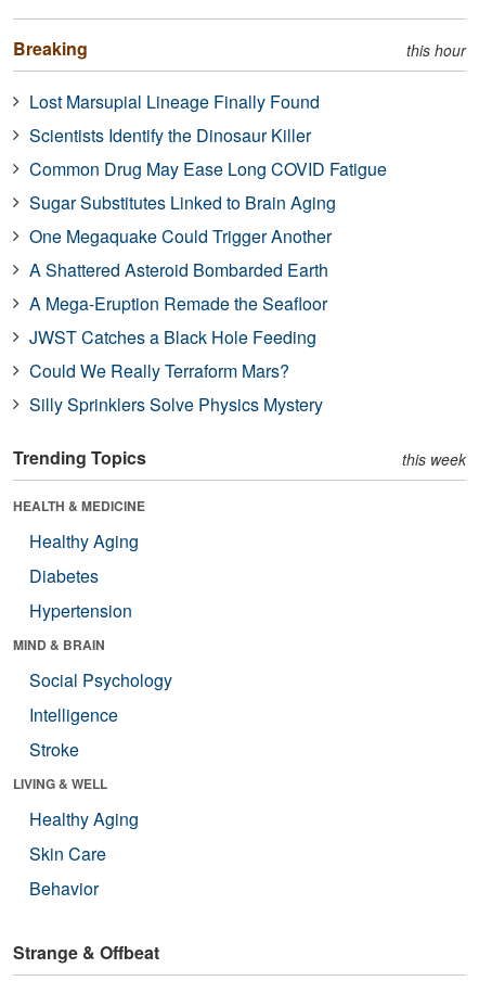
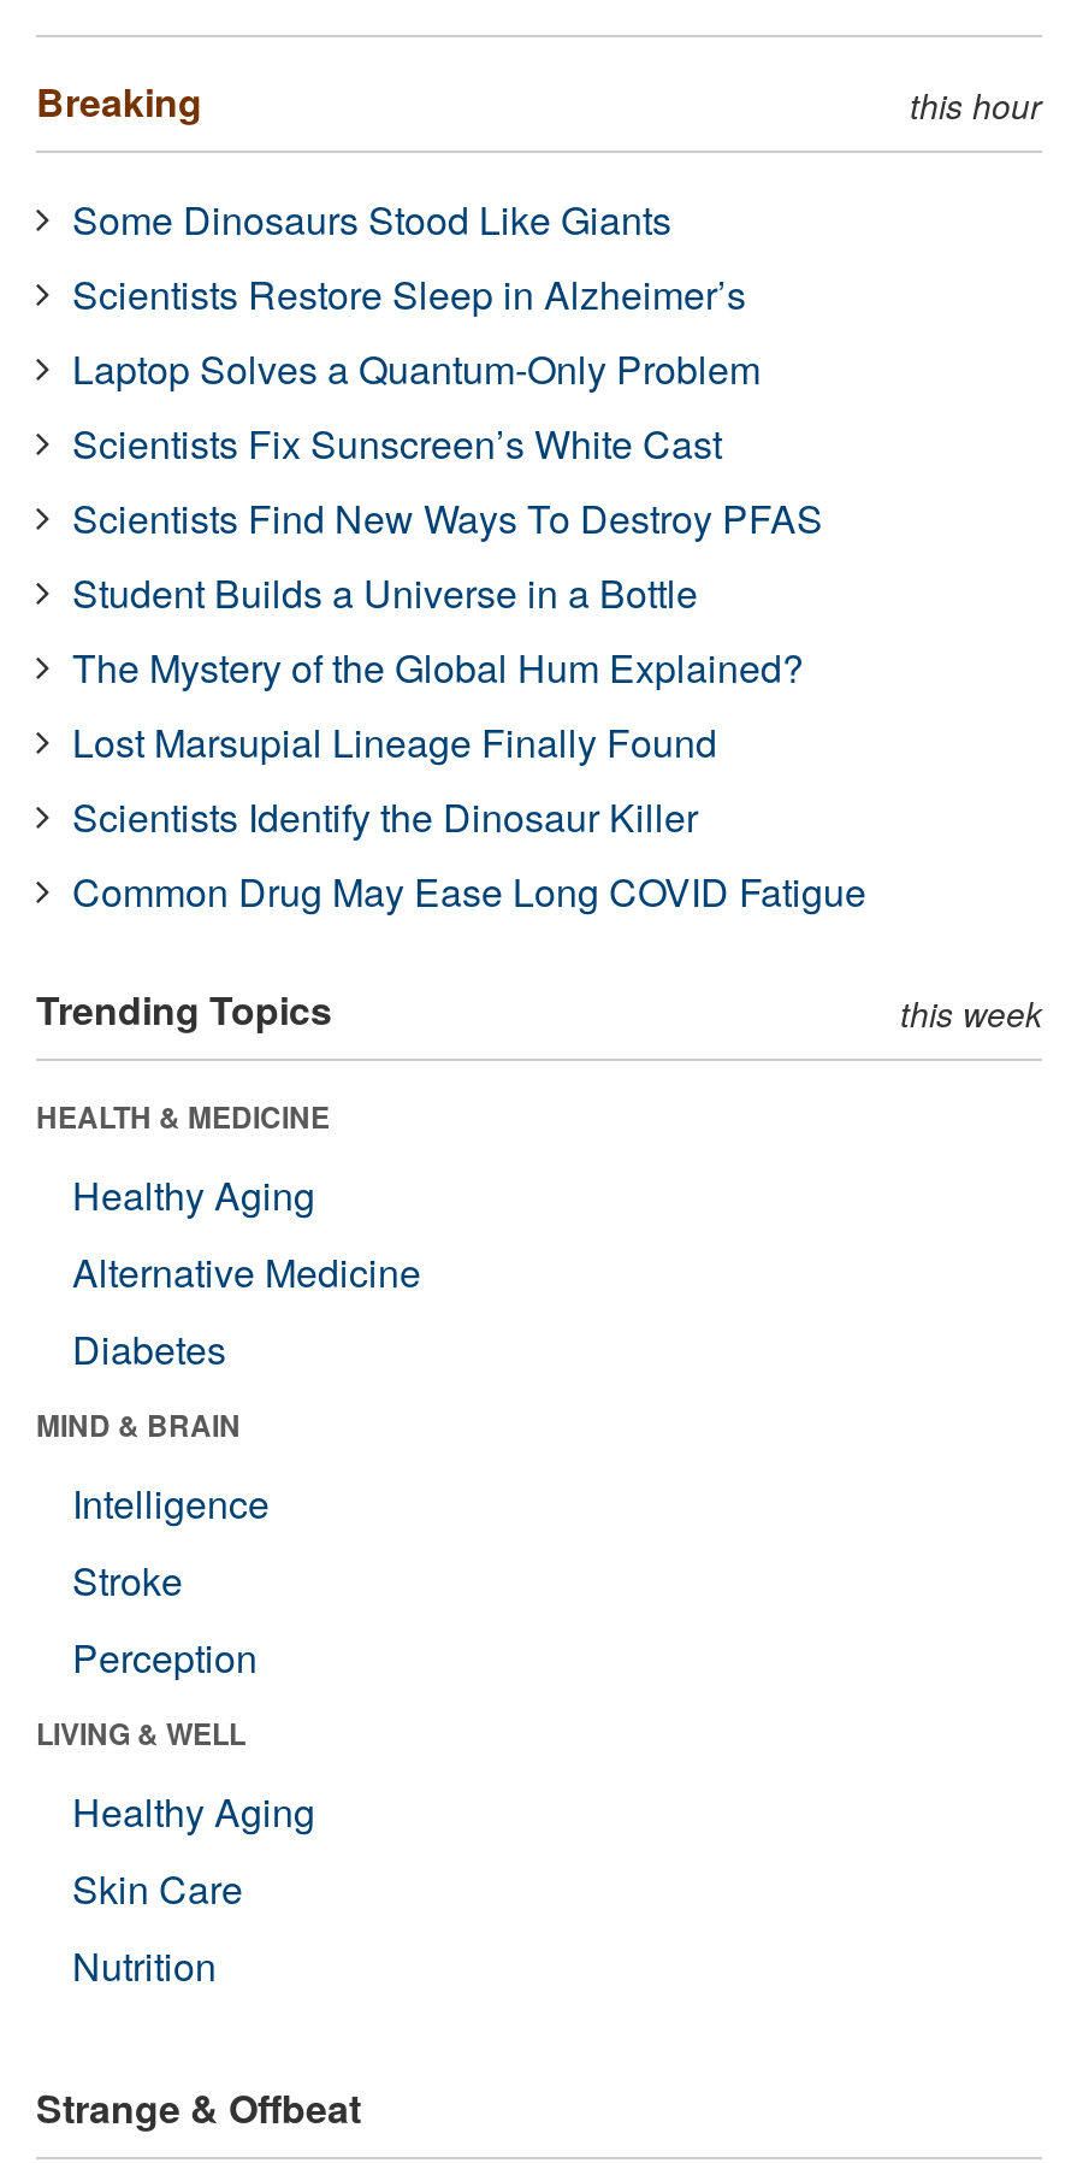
none -> [72,191,823,694] Some Dinosaurs Stood Like Giants | Scientists Restore Sleep in Alzheimer’s | Laptop Solves a Quantum-Only Problem | Scientists Fix Sunscreen’s White Cast | Scientists Find New Ways To Destroy PFAS | Student Builds a Universe in a Bottle | The Mystery of the Global Hum Explained?
moved [29,89,387,181] -> [72,714,866,918]: Lost Marsupial Lineage Finally Found | Scientists Identify the Dinosaur Killer | Common Drug May Ease Long COVID Fatigue
[29,190,336,416] Sugar Substitutes Linked to Brain Aging | One Megaquake Could Trigger Another | A Shattered Asteroid Bombarded Earth | A Mega-Eruption Remade the Seafloor | JWST Catches a Black Hole Feeding | Could We Really Terraform Mars? | Silly Sprinklers Solve Physics Mystery -> none
none -> [72,1244,421,1299] Alternative Medicine
moved [29,563,99,588] -> [72,1321,226,1376]: Diabetes
[29,598,132,623] Hypertension -> none
[29,667,172,692] Social Psychology -> none
moved [29,702,118,762] -> [72,1475,270,1607]: Intelligence | Stroke
none -> [72,1629,258,1684] Perception
[29,876,99,900] Behavior -> [72,1937,217,1993] Nutrition

